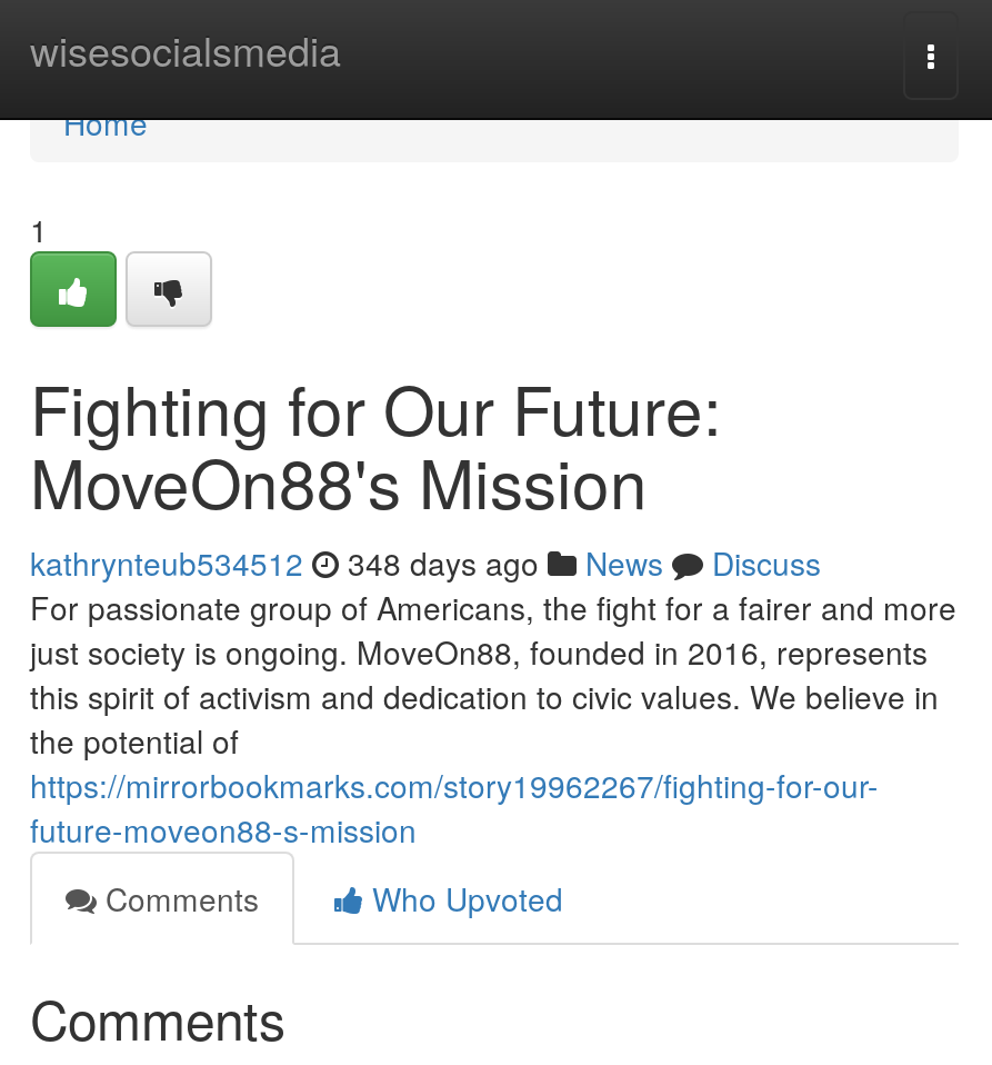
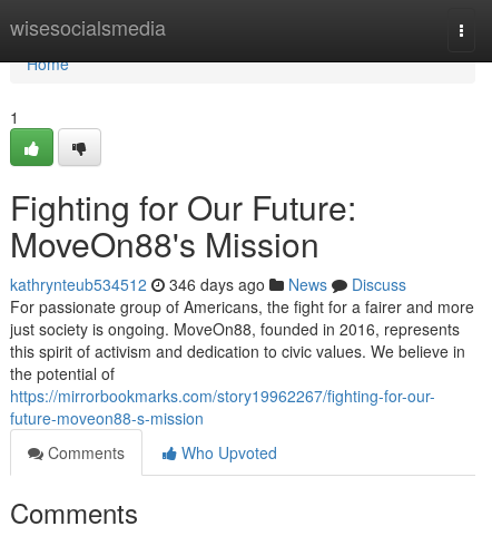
[30,540,821,585] kathrynteub534512 348 days ago News Discuss -> [10,273,406,295] kathrynteub534512 346 days ago News Discuss

